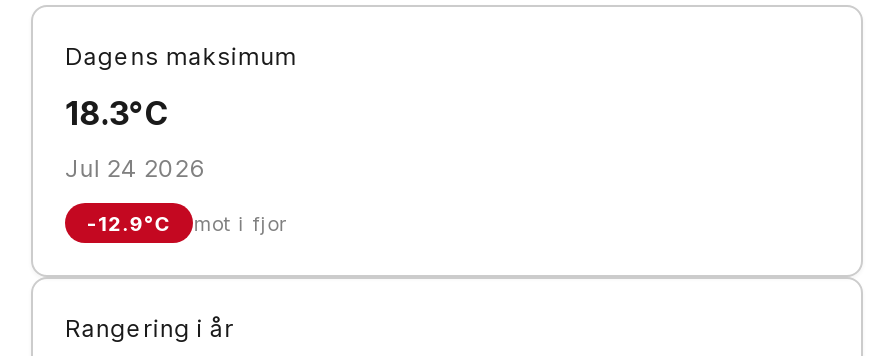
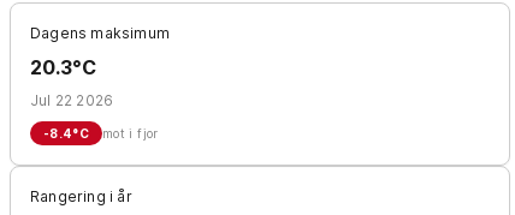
[65,93,168,133] 18.3°C -> [30,55,96,79] 20.3°C
[65,153,205,183] Jul 24 2026 -> [30,91,113,109] Jul 22 2026
[87,211,287,235] -12.9°C mot i fjor -> [43,126,159,141] -8.4°C mot i fjor

